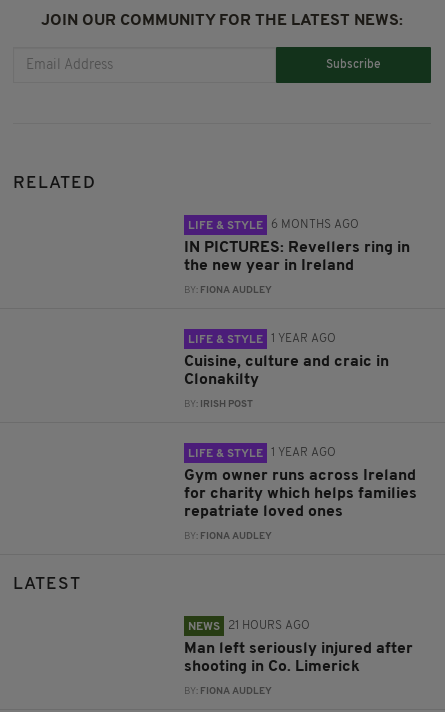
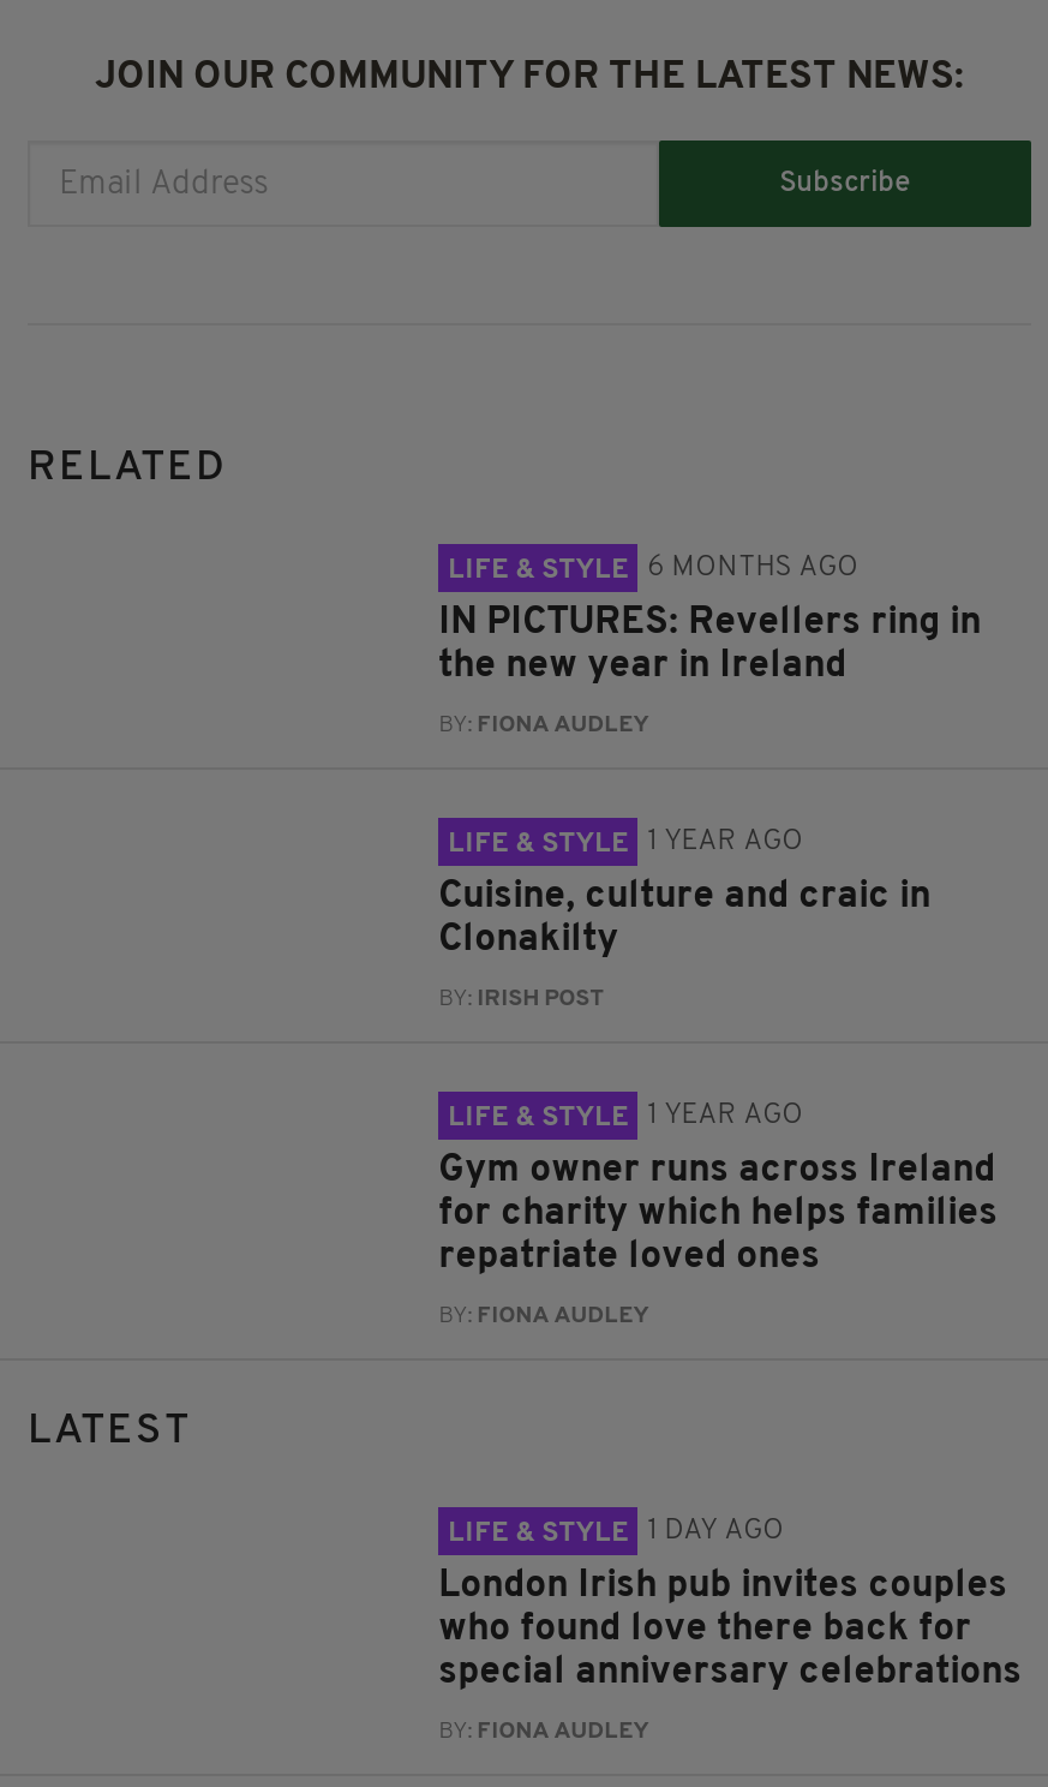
[188,620,310,633] NEWS | 21 HOURS AGO -> [448,1518,784,1549] LIFE & STYLE | 1 DAY AGO
[184,641,413,675] Man left seriously injured after | shooting in Co. Limerick -> [438,1568,1022,1693] London Irish pub invites couples | who found love there back for | special anniversary celebrations

